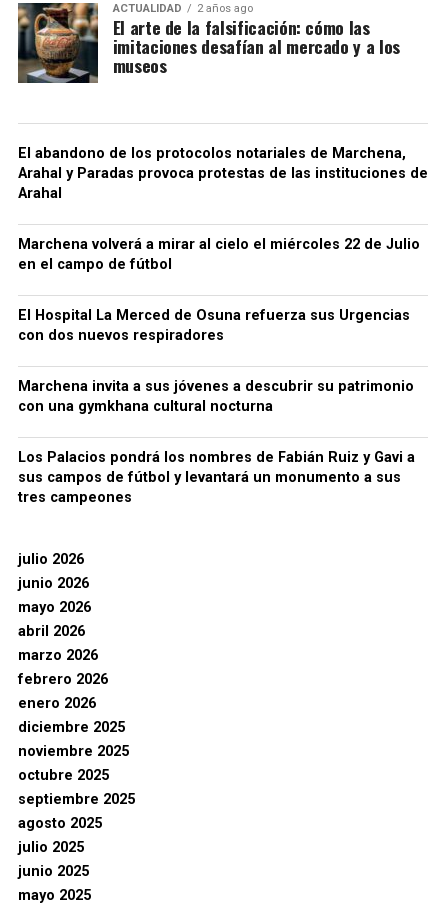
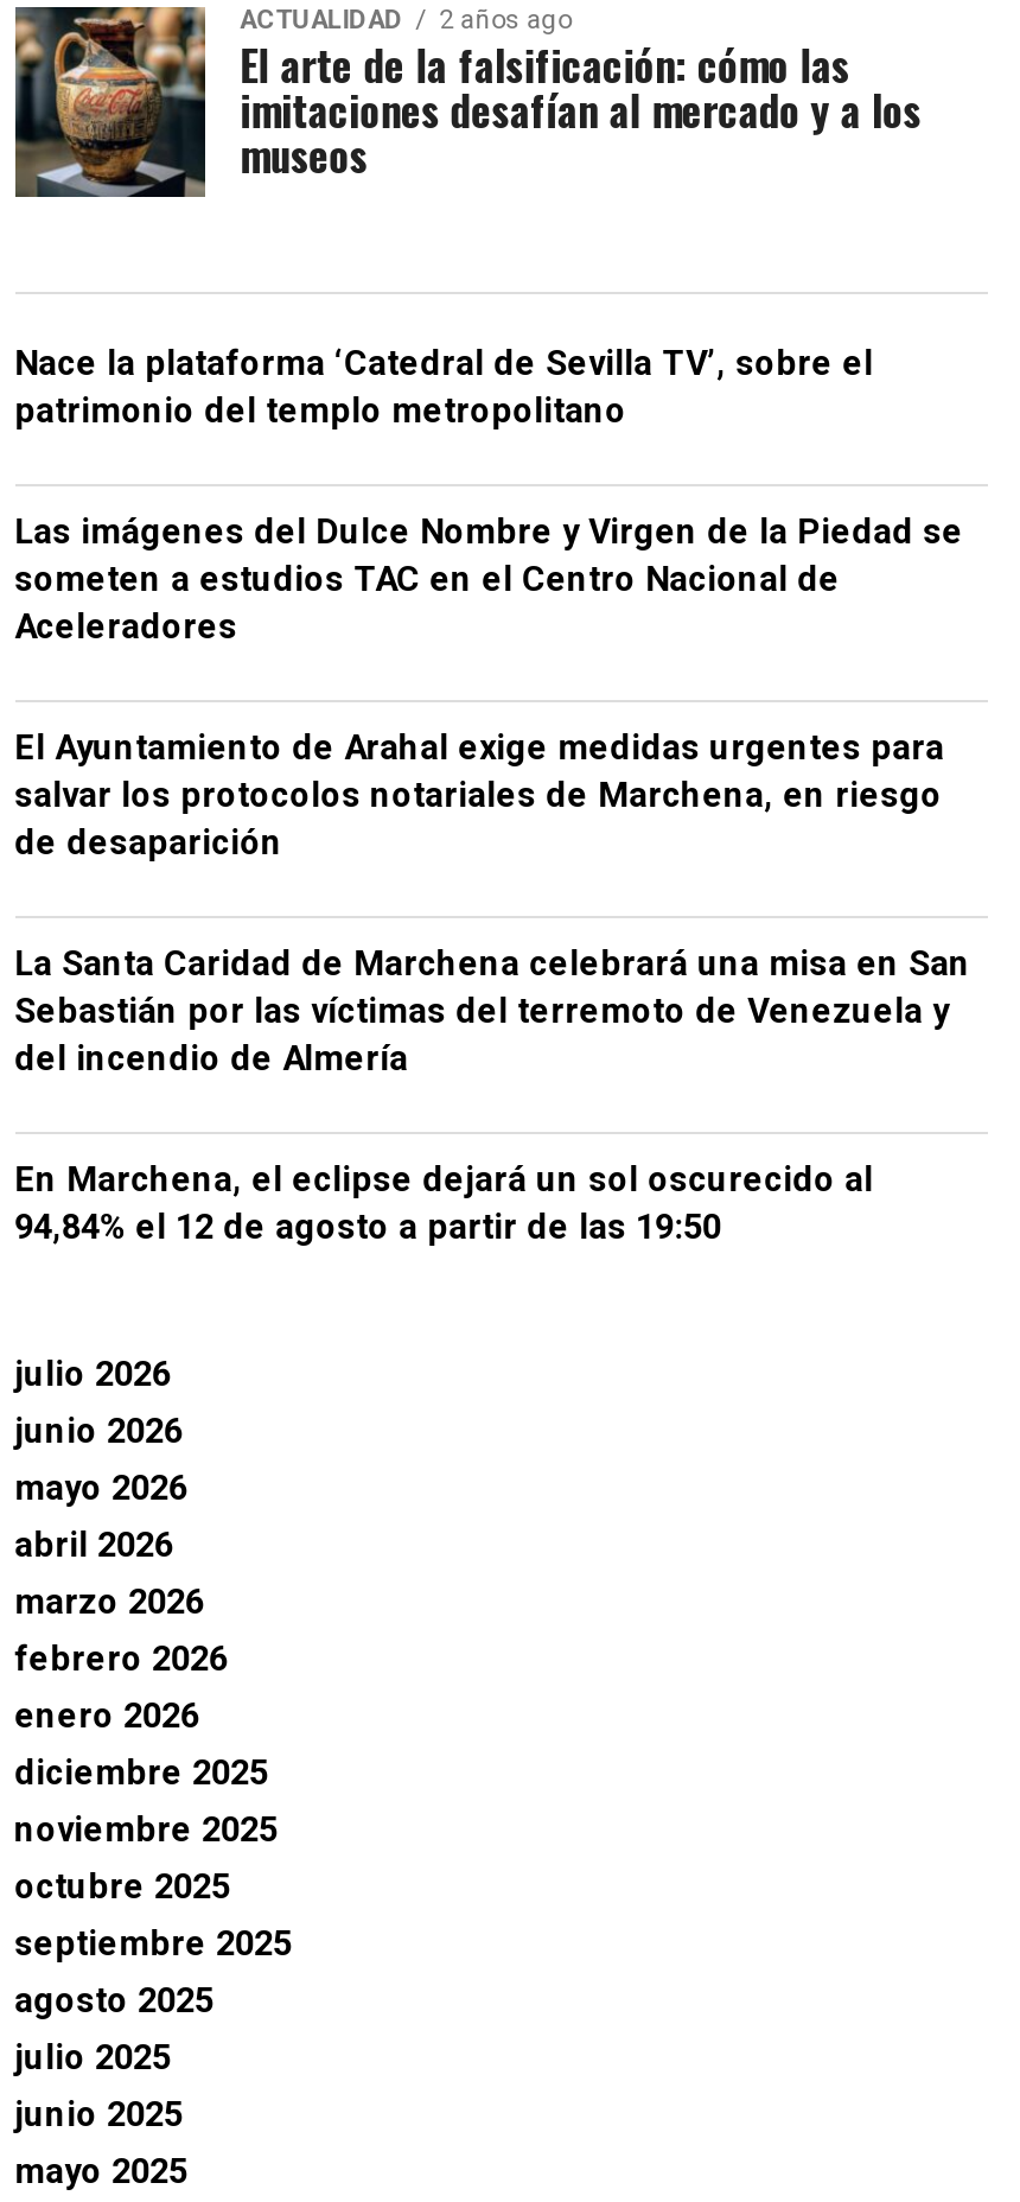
[18,145,428,202] El abandono de los protocolos notariales de Marchena, | Arahal y Paradas provoca protestas de las instituciones de | Arahal -> [15,344,873,431] Nace la plataforma ‘Catedral de Sevilla TV’, sobre el | patrimonio del templo metropolitano
[18,236,420,273] Marchena volverá a mirar al cielo el miércoles 22 de Julio | en el campo de fútbol -> [15,512,964,647] Las imágenes del Dulce Nombre y Virgen de la Piedad se | someten a estudios TAC en el Centro Nacional de | Aceleradores
[18,307,410,344] El Hospital La Merced de Osuna refuerza sus Urgencias | con dos nuevos respiradores -> [15,728,945,863] El Ayuntamiento de Arahal exige medidas urgentes para | salvar los protocolos notariales de Marchena, en riesgo | de desaparición
[18,378,414,415] Marchena invita a sus jóvenes a descubrir su patrimonio | con una gymkhana cultural nocturna -> [15,944,971,1079] La Santa Caridad de Marchena celebrará una misa en San | Sebastián por las víctimas del terremoto de Venezuela y | del incendio de Almería
[18,449,415,506] Los Palacios pondrá los nombres de Fabián Ruiz y Gavi a | sus campos de fútbol y levantará un monumento a sus | tres campeones -> [15,1160,873,1248] En Marchena, el eclipse dejará un sol oscurecido al | 94,84% el 12 de agosto a partir de las 19:50

